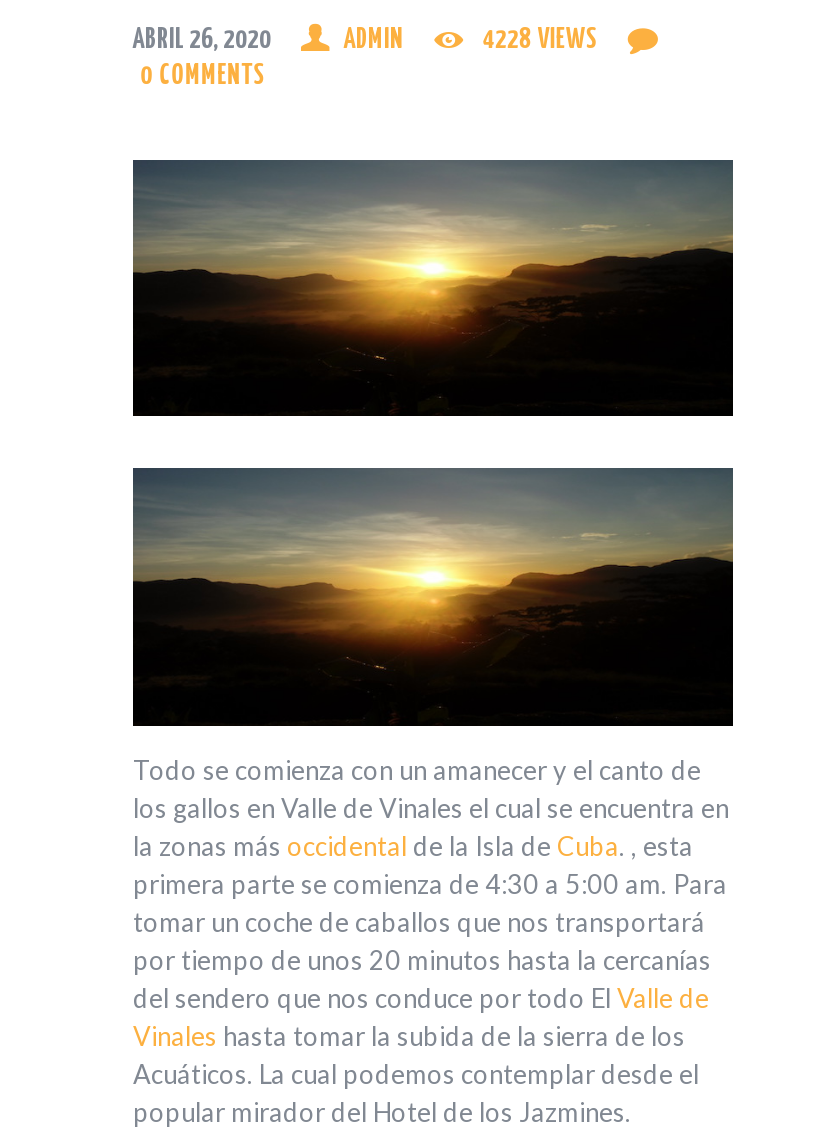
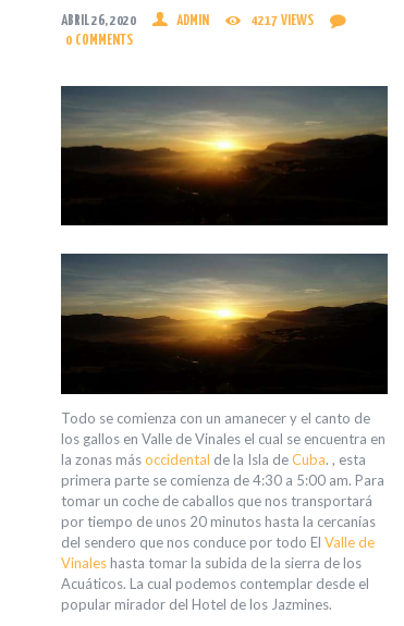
[483,25,598,53] 4228 VIEWS -> [251,13,314,28] 4217 VIEWS

